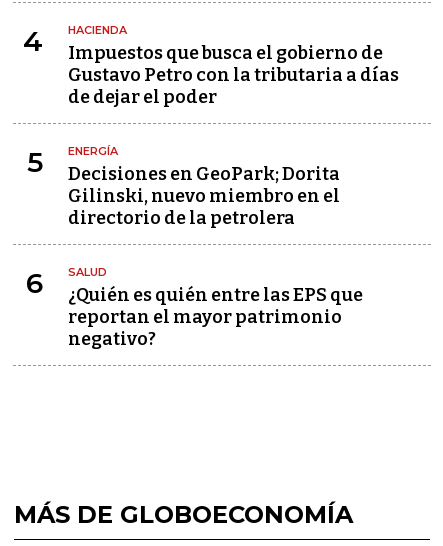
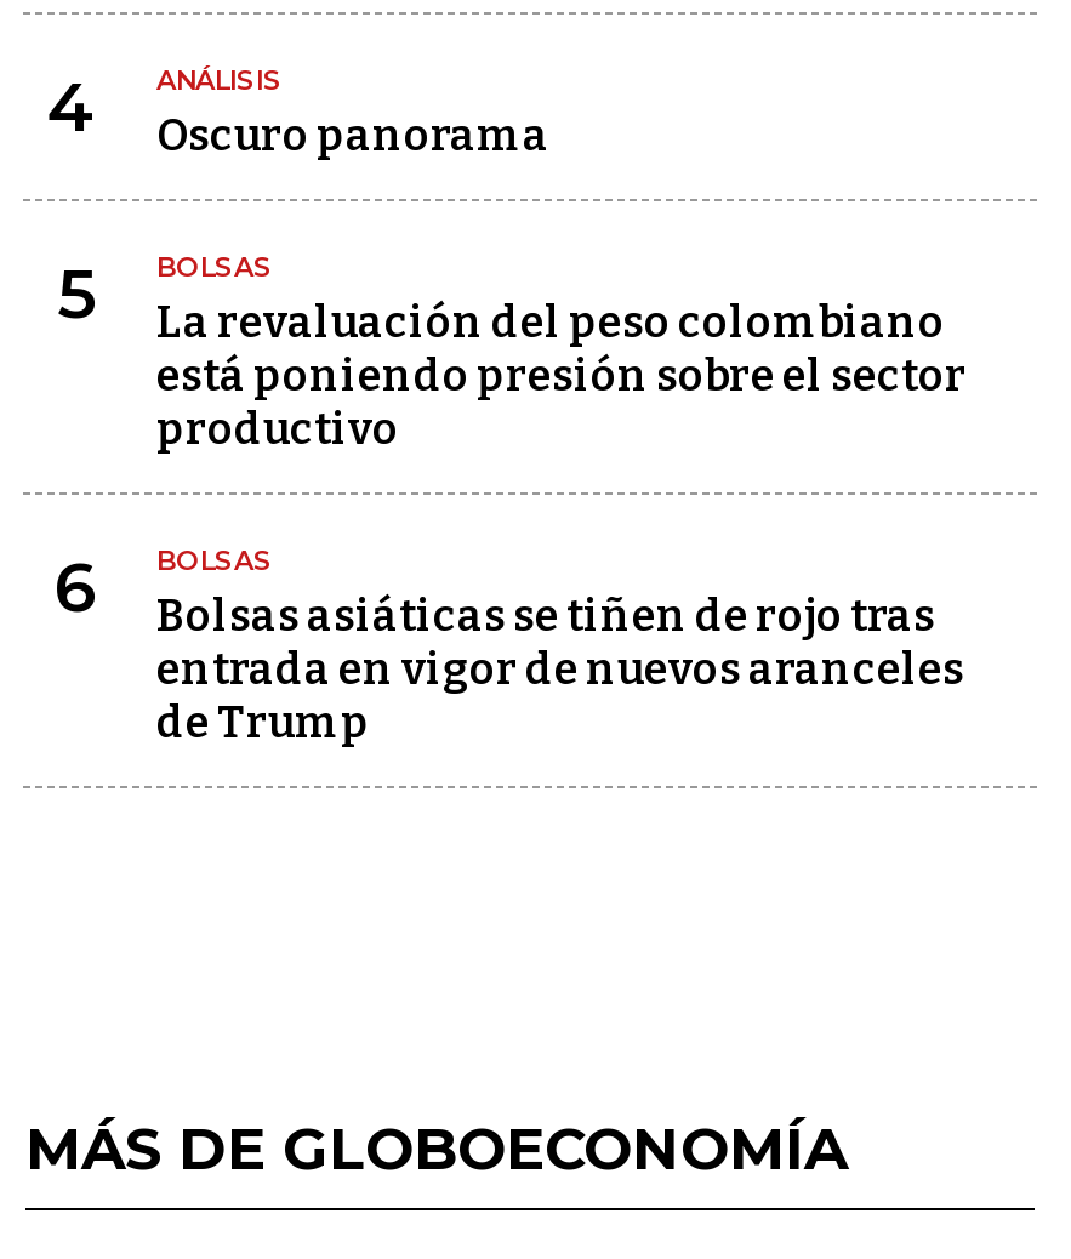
[68,23,399,108] HACIENDA | Impuestos que busca el gobierno de | Gustavo Petro con la tributaria a días | de dejar el poder -> [156,63,549,163] ANÁLISIS | Oscuro panorama
[68,144,340,229] ENERGÍA | Decisiones en GeoPark; Dorita | Gilinski, nuevo miembro en el | directorio de la petrolera -> [156,250,967,456] BOLSAS | La revaluación del peso colombiano | está poniendo presión sobre el sector | productivo
[68,265,363,350] SALUD | ¿Quién es quién entre las EPS que | reportan el mayor patrimonio | negativo? -> [156,543,964,750] BOLSAS | Bolsas asiáticas se tiñen de rojo tras | entrada en vigor de nuevos aranceles | de Trump

